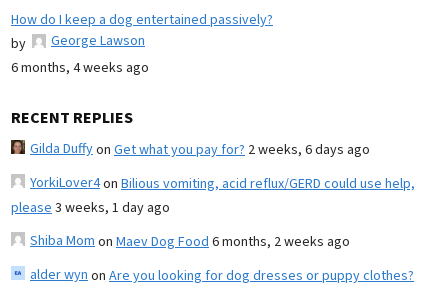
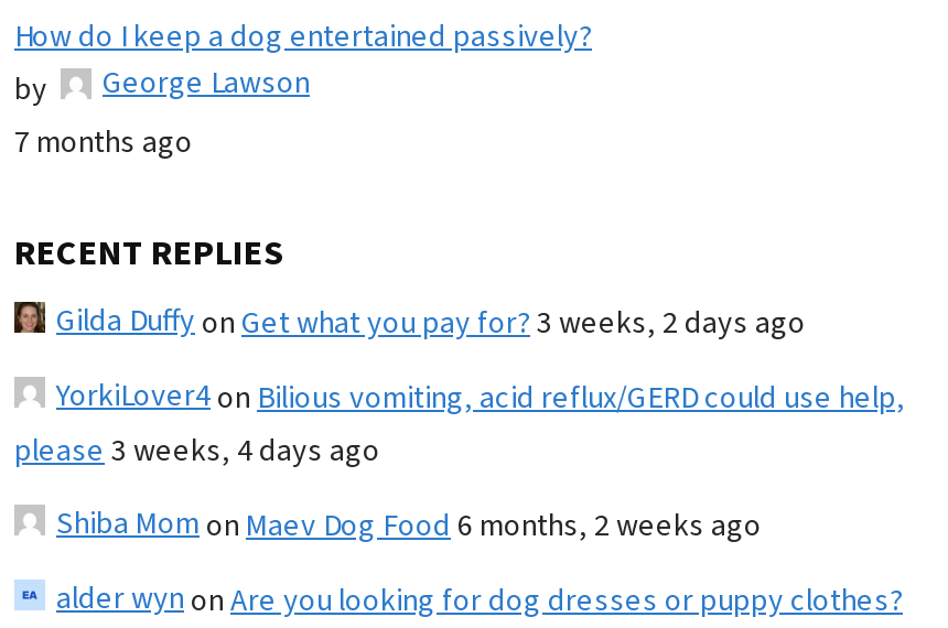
[11,58,149,78] 6 months, 4 weeks ago -> [14,121,193,165] 7 months ago
[30,139,370,160] Gilda Duffyon Get what you pay for? 2 weeks, 6 days ago -> [56,299,806,345] Gilda Duffyon Get what you pay for? 3 weeks, 2 days ago
[11,198,170,218] please 3 weeks, 1 day ago -> [14,429,380,473] please 3 weeks, 4 days ago

